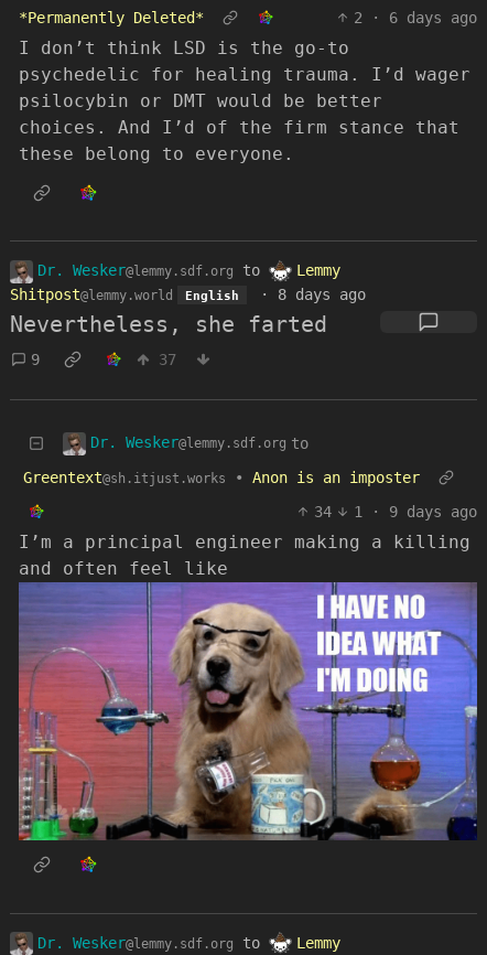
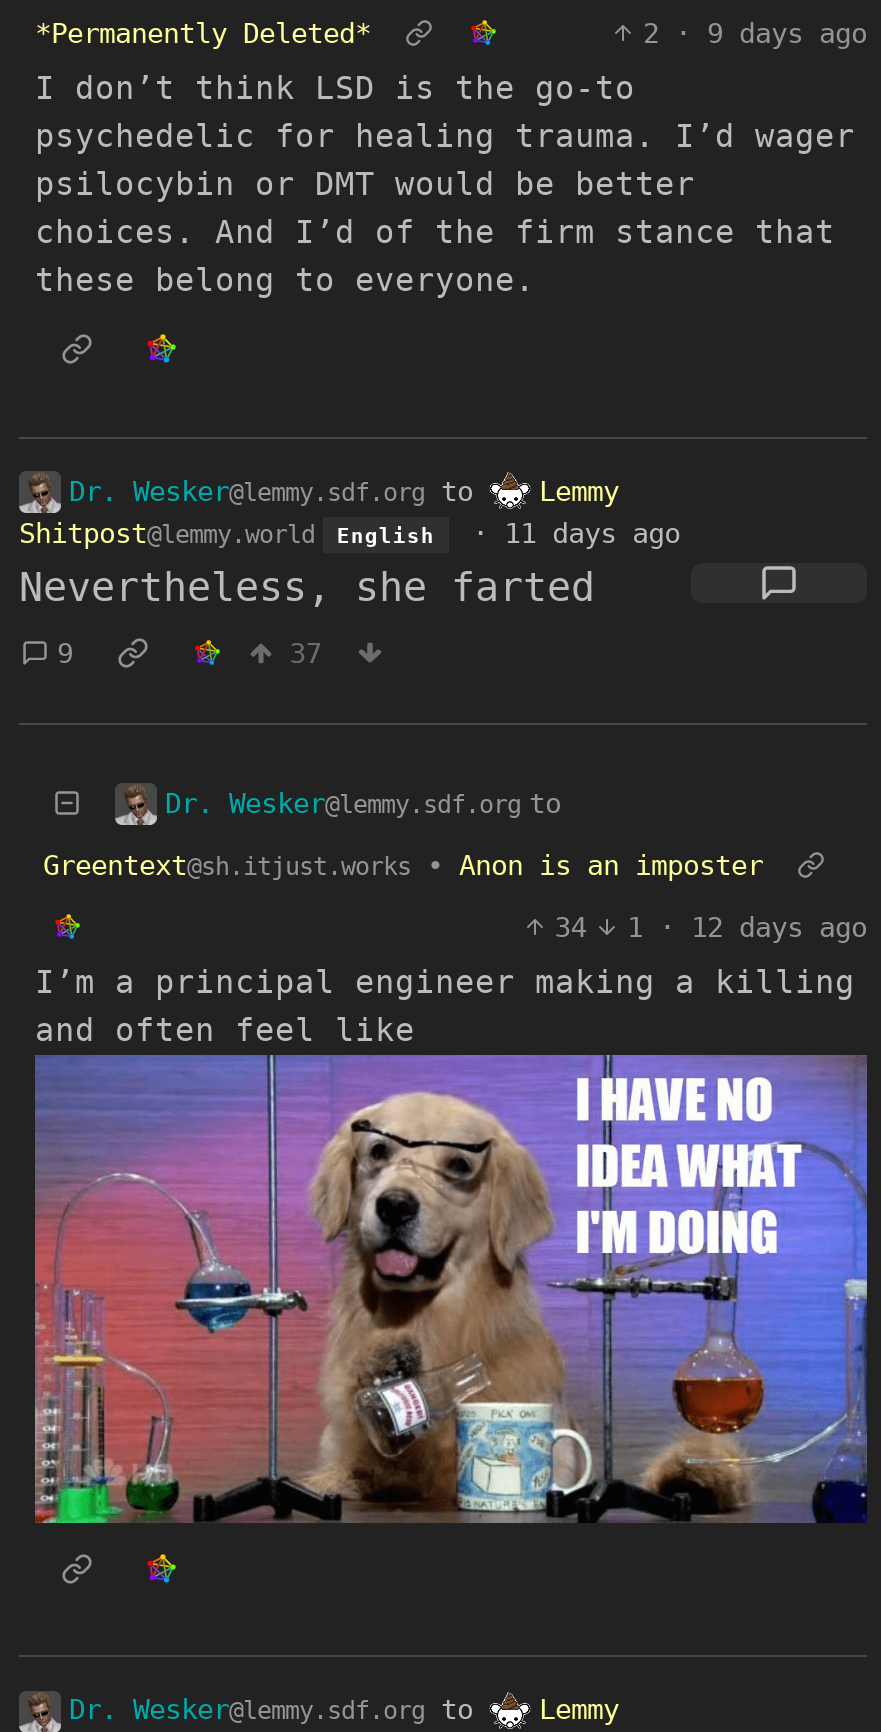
[354,9,477,27] 2 · 6 days ago -> [643,16,867,48] 2 · 9 days ago
[10,285,365,303] Shitpost@lemmy.world English · 8 days ago -> [19,517,680,549] Shitpost@lemmy.world English · 11 days ago
[314,502,477,520] 34 1 · 9 days ago -> [555,911,867,943] 34 1 · 12 days ago

